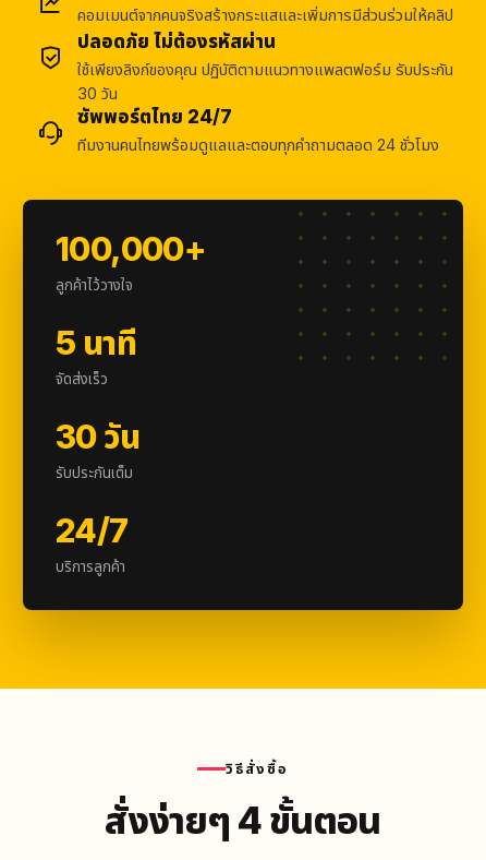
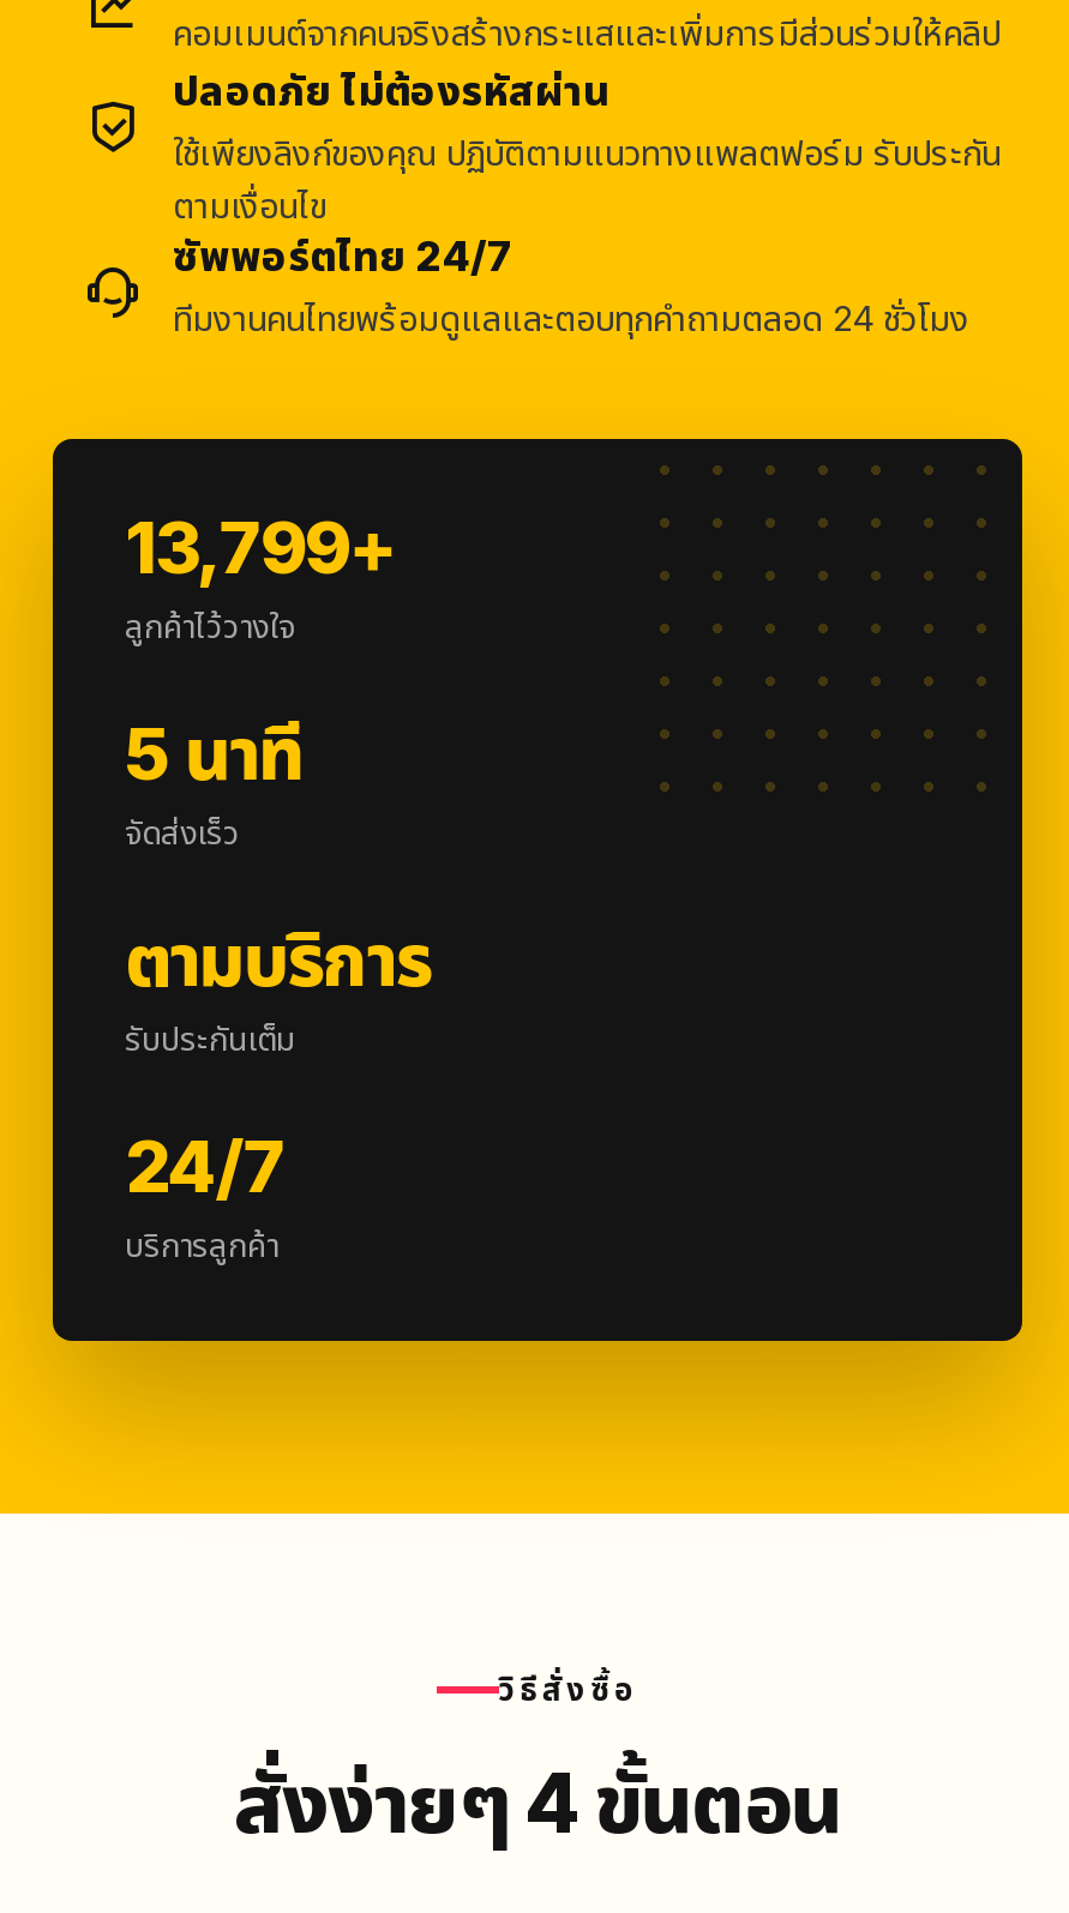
[77,83,118,102] 30 วัน -> [173,184,326,224] ตามเงื่อนไข
[56,229,206,268] 100,000+ -> [125,503,398,589] 13,799+
[56,416,139,456] 30 วัน -> [125,915,430,1001] ตามบริการ

